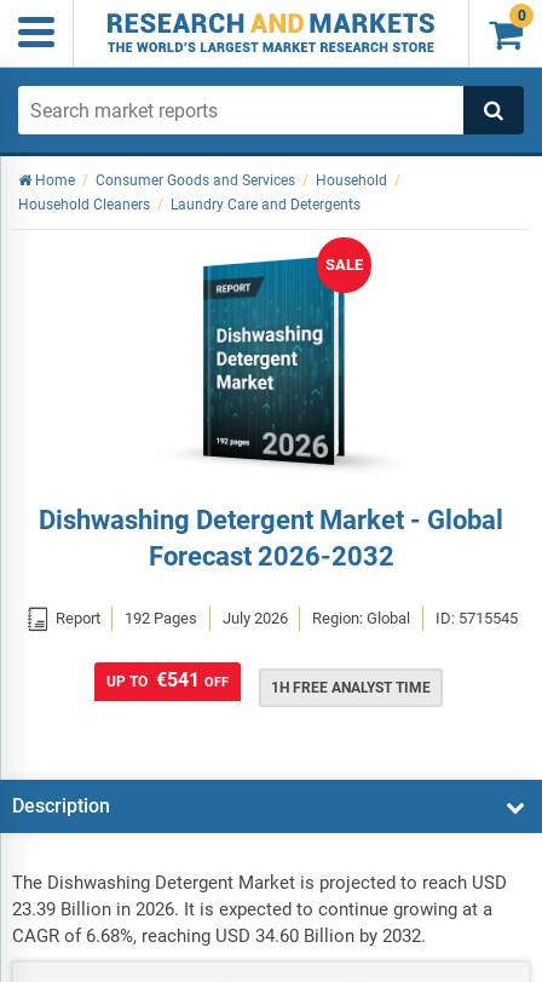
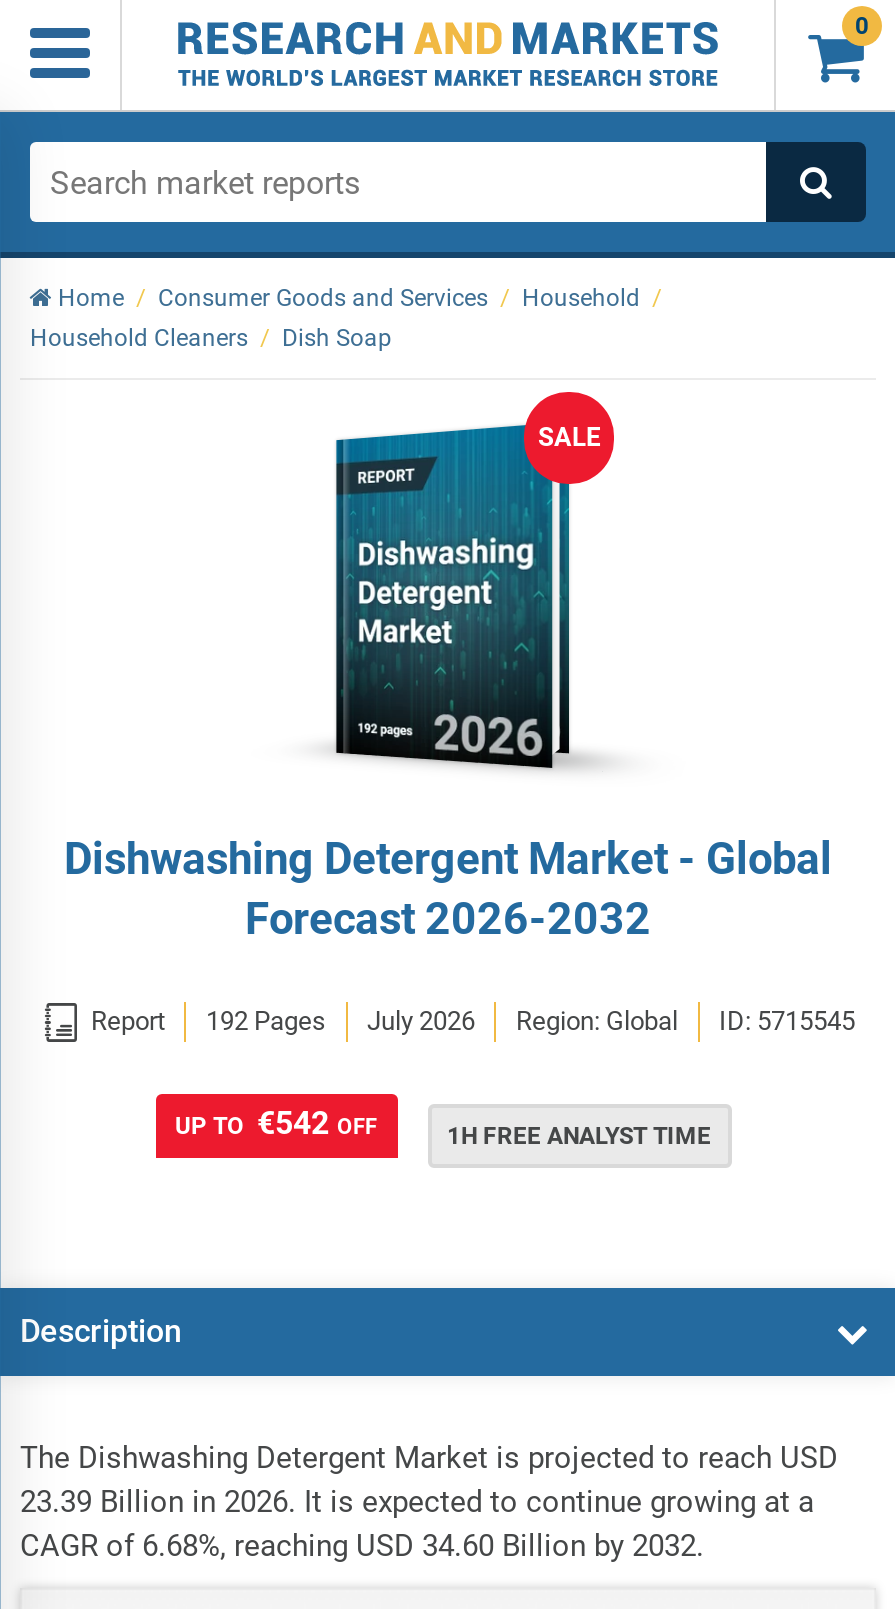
[18,196,361,213] Household Cleaners / Laundry Care and Detergents -> [30,324,392,352] Household Cleaners / Dish Soap
[106,668,228,691] UP TO €541 OFF -> [175,1103,377,1141] UP TO €542 OFF

